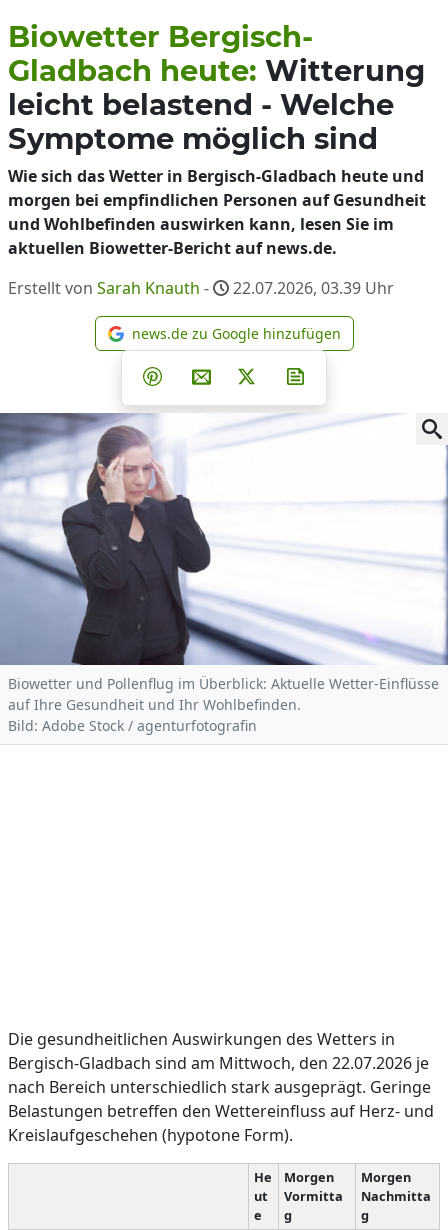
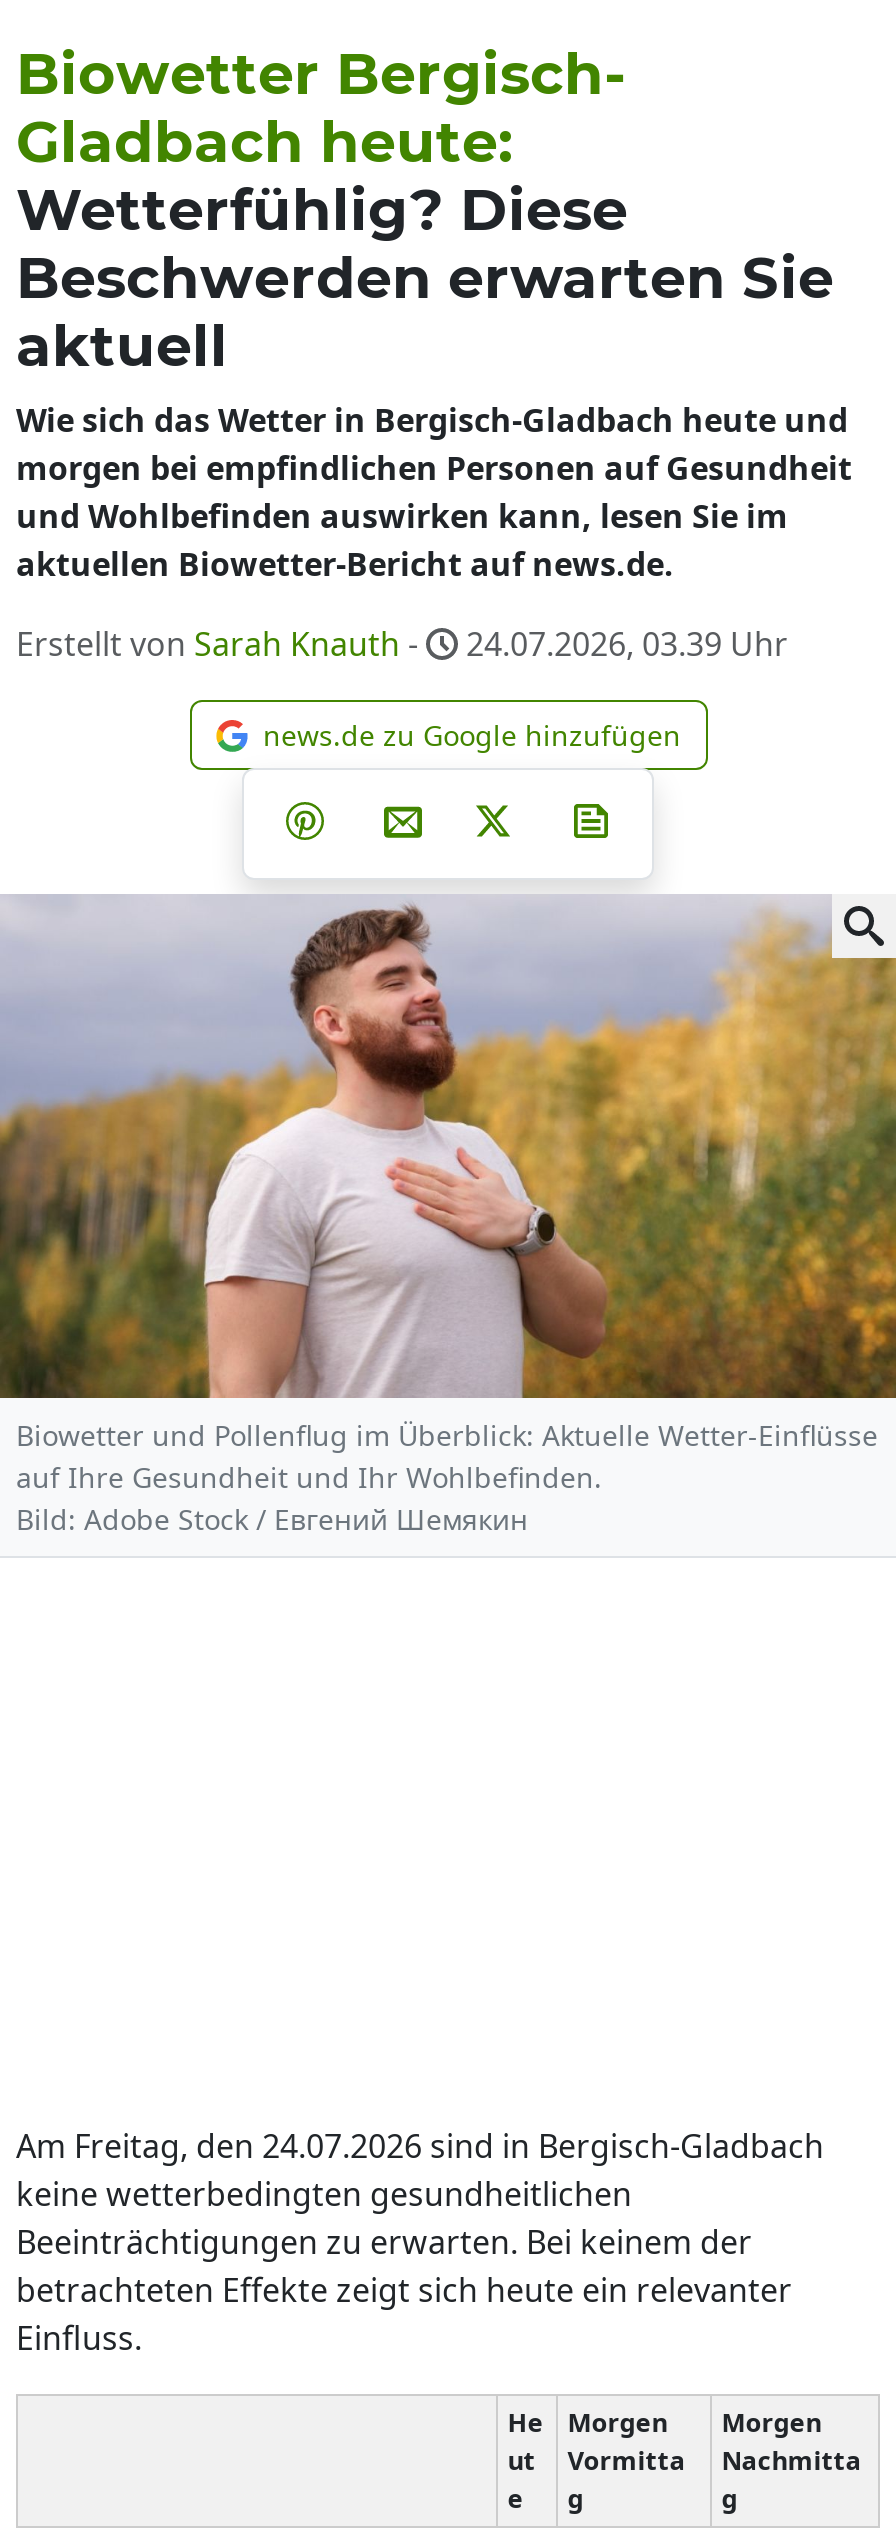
[8,53,425,156] Gladbach heute: Witterung | leicht belastend - Welche | Symptome möglich sind -> [16,106,834,380] Gladbach heute: | Wetterfühlig? Diese | Beschwerden erwarten Sie | aktuell
[8,277,394,299] Erstellt von Sarah Knauth - 22.07.2026, 03.39 Uhr -> [16,622,788,666] Erstellt von Sarah Knauth - 24.07.2026, 03.39 Uhr
[3,413,445,666] [image] -> [6,894,890,1400] [image]
[8,716,257,735] Bild: Adobe Stock / agenturfotografin -> [16,1500,528,1538] Bild: Adobe Stock / Евгений Шемякин
[8,1028,434,1146] Die gesundheitlichen Auswirkungen des Wetters in | Bergisch-Gladbach sind am Mittwoch, den 22.07.2026 je | nach Bereich unterschiedlich stark ausgeprägt. Geringe | Belastungen betreffen den Wettereinfluss auf Herz- und | Kreislaufgeschehen (hypotone Form). -> [16,2124,824,2360] Am Freitag, den 24.07.2026 sind in Bergisch-Gladbach | keine wetterbedingten gesundheitlichen | Beeinträchtigungen zu erwarten. Bei keinem der | betrachteten Effekte zeigt sich heute ein relevanter | Einfluss.

